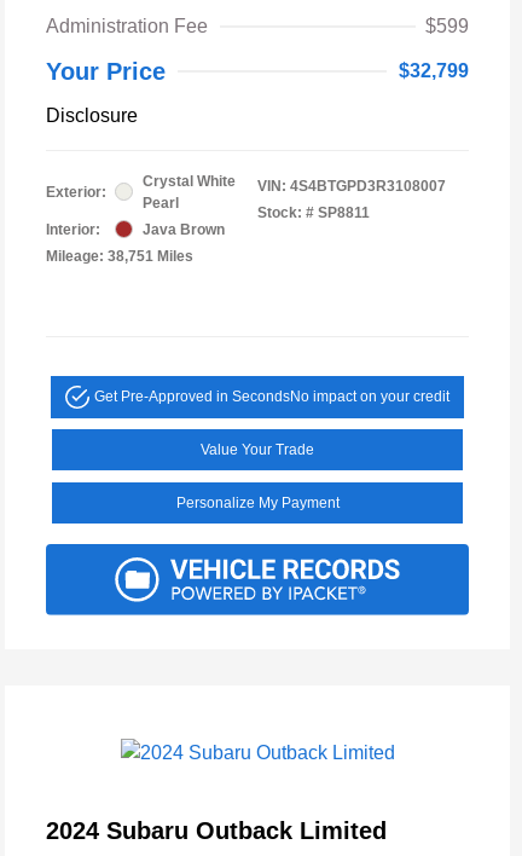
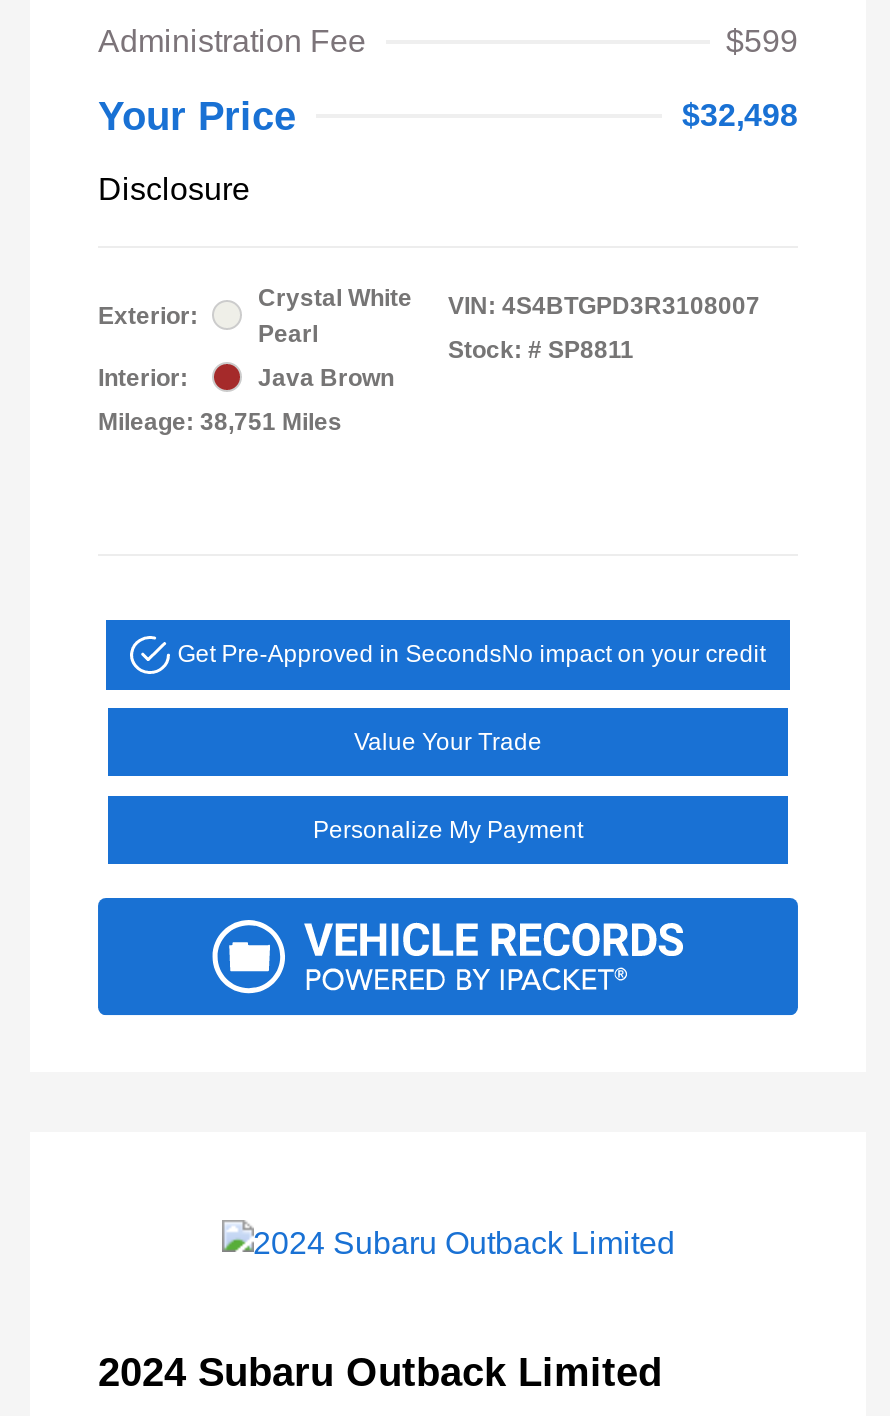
[399,60,469,81] $32,799 -> [682,97,798,131] $32,498

